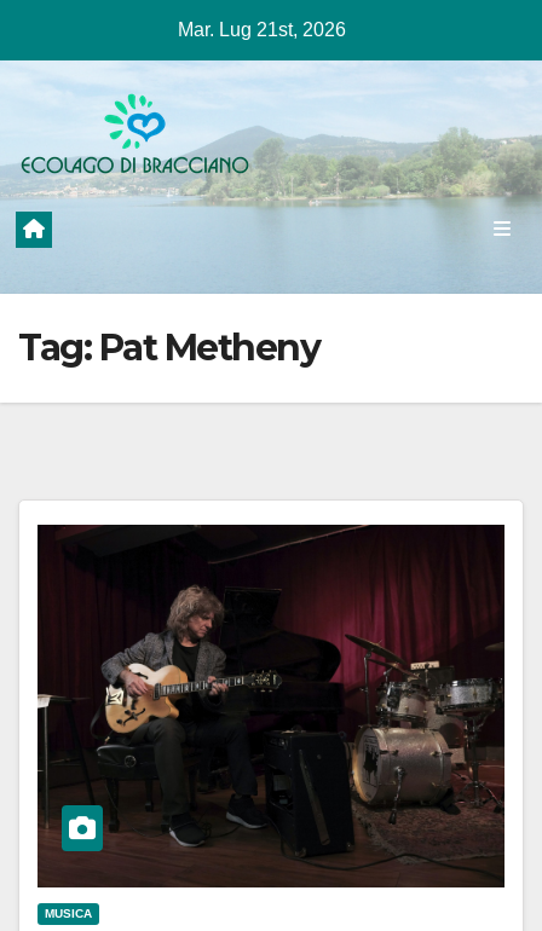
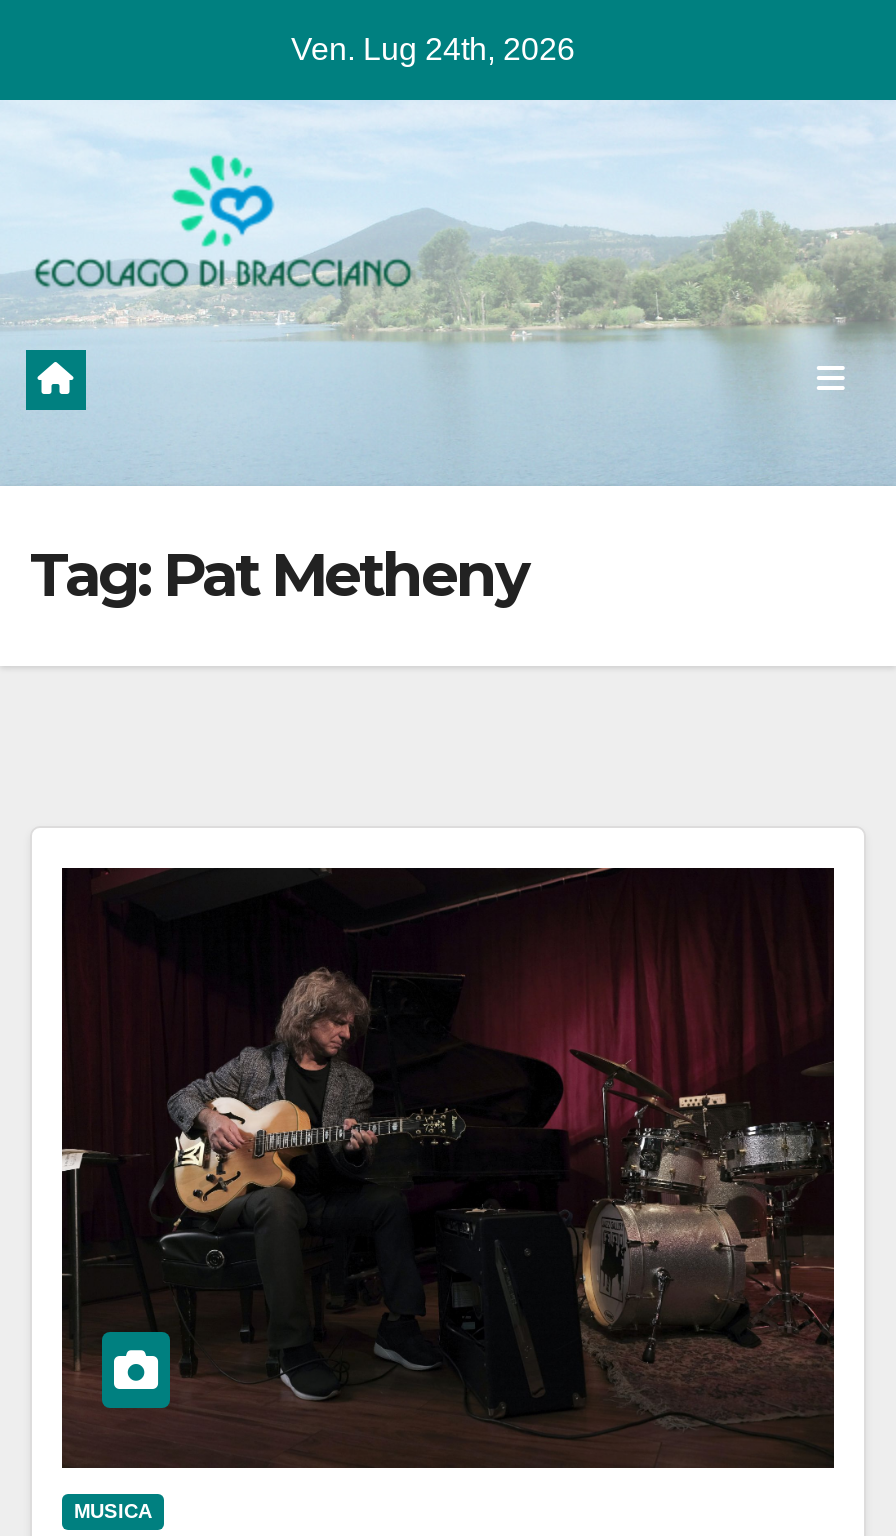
[178,19,346,40] Mar. Lug 21st, 2026 -> [291,32,575,66] Ven. Lug 24th, 2026

